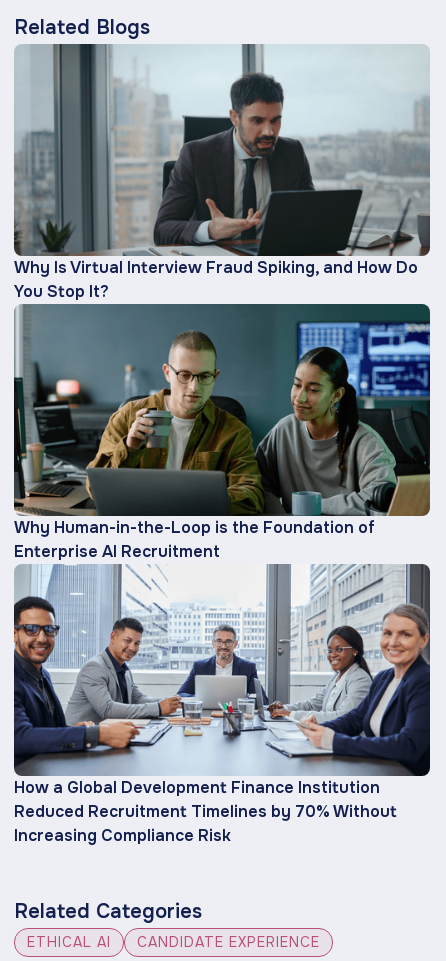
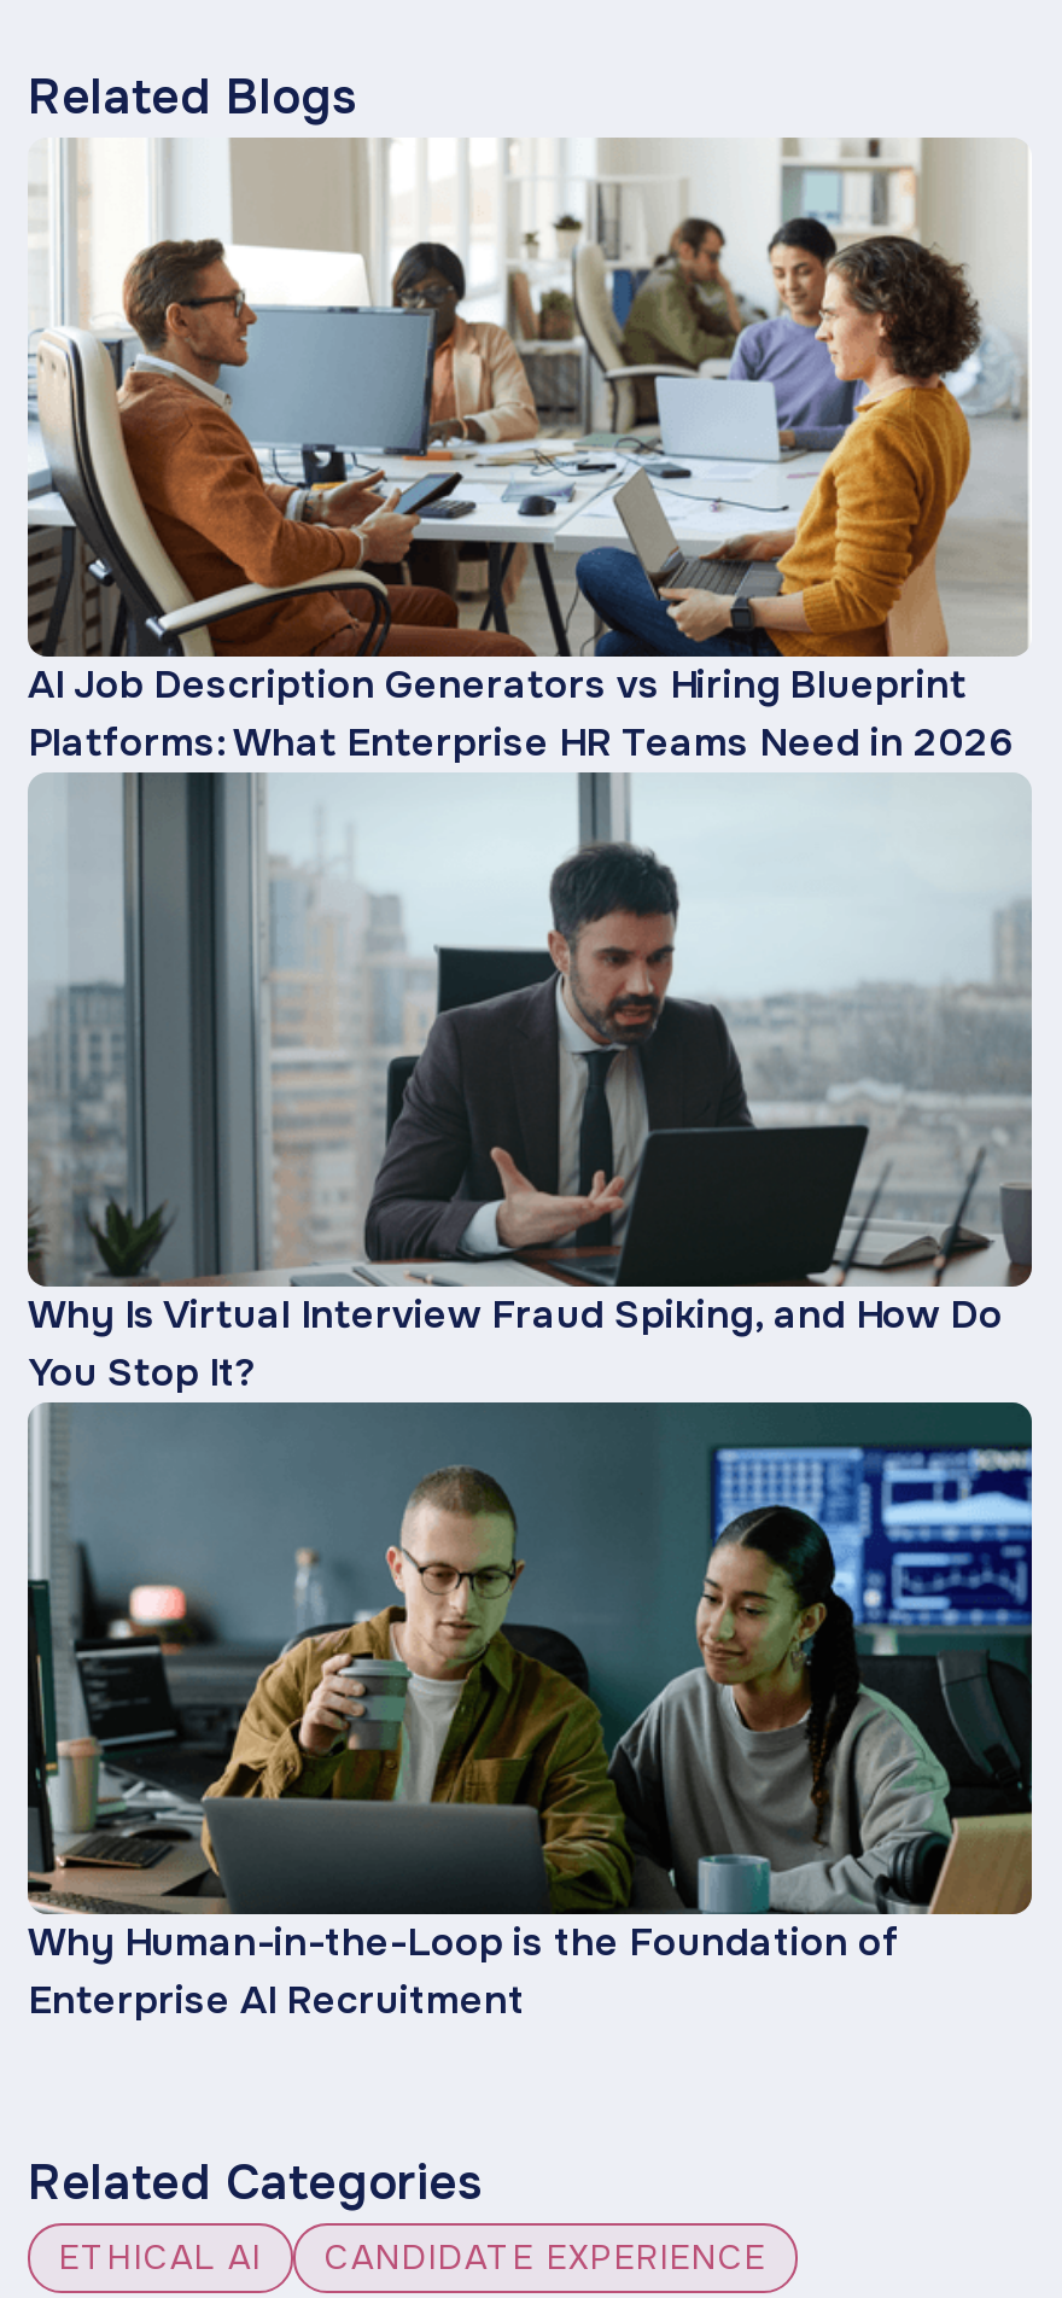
none -> [28,138,1029,769] [image] | AI Job Description Generators vs Hiring Blueprint | Platforms: What Enterprise HR Teams Need in 2026
moved [14,46,431,562] -> [28,777,1034,2025]: [image] | Why Is Virtual Interview Fraud Spiking, and How Do | You Stop It? | Why Human-in-the-Loop is the Foundation of | Enterprise AI Recruitment
[14,563,431,846] [image] | How a Global Development Finance Institution | Reduced Recruitment Timelines by 70% Without | Increasing Compliance Risk -> none

